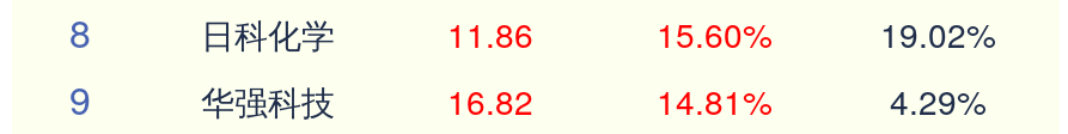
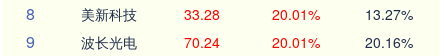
[201,10,995,58] 日科化学 | 11.86 | 15.60% | 19.02% -> [81,4,413,24] 美新科技 | 33.28 | 20.01% | 13.27%
[201,77,985,125] 华强科技 | 16.82 | 14.81% | 4.29% -> [81,32,413,52] 波长光电 | 70.24 | 20.01% | 20.16%

